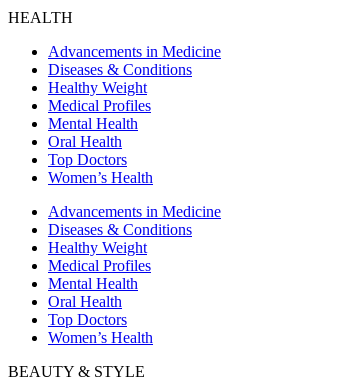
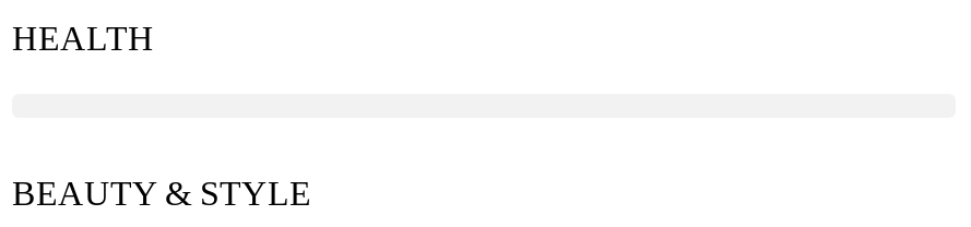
[48,43,221,346] Advancements in Medicine | Diseases & Conditions | Healthy Weight | Medical Profiles | Mental Health | Oral Health | Top Doctors | Women’s Health | Advancements in Medicine | Diseases & Conditions | Healthy Weight | Medical Profiles | Mental Health | Oral Health | Top Doctors | Women’s Health -> none

